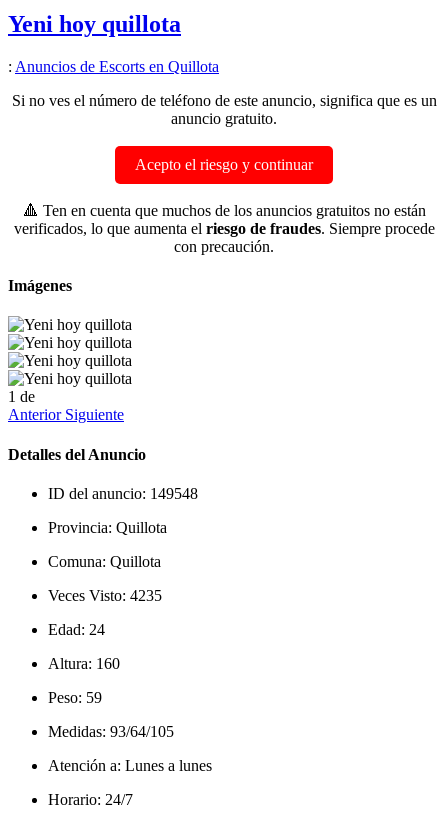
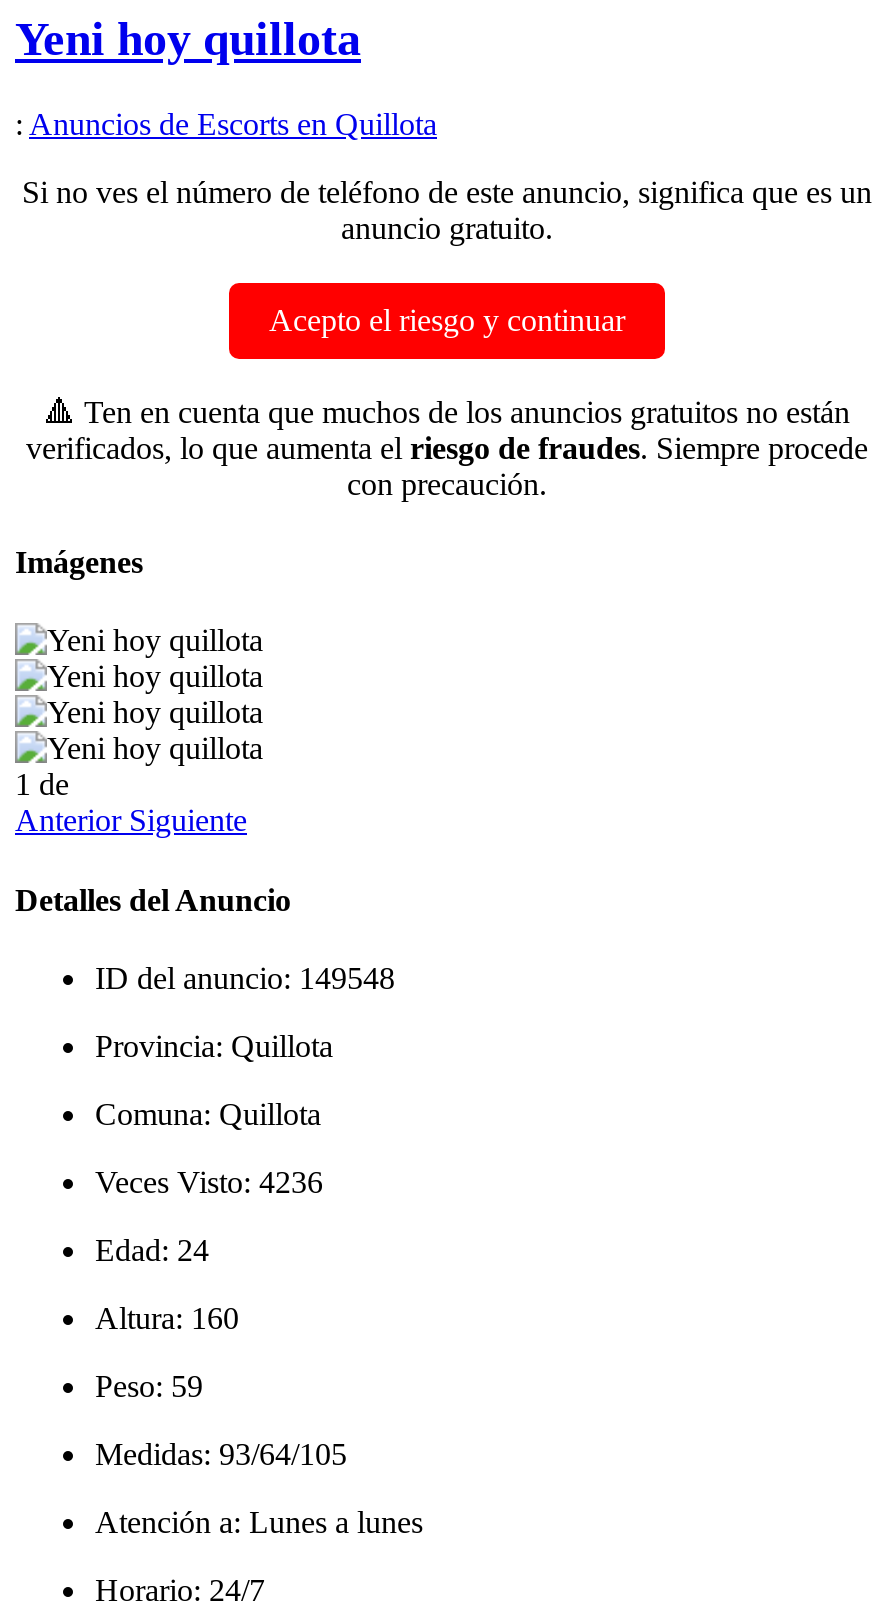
[48,587,162,604] Veces Visto: 4235 -> [95,1165,323,1199] Veces Visto: 4236

